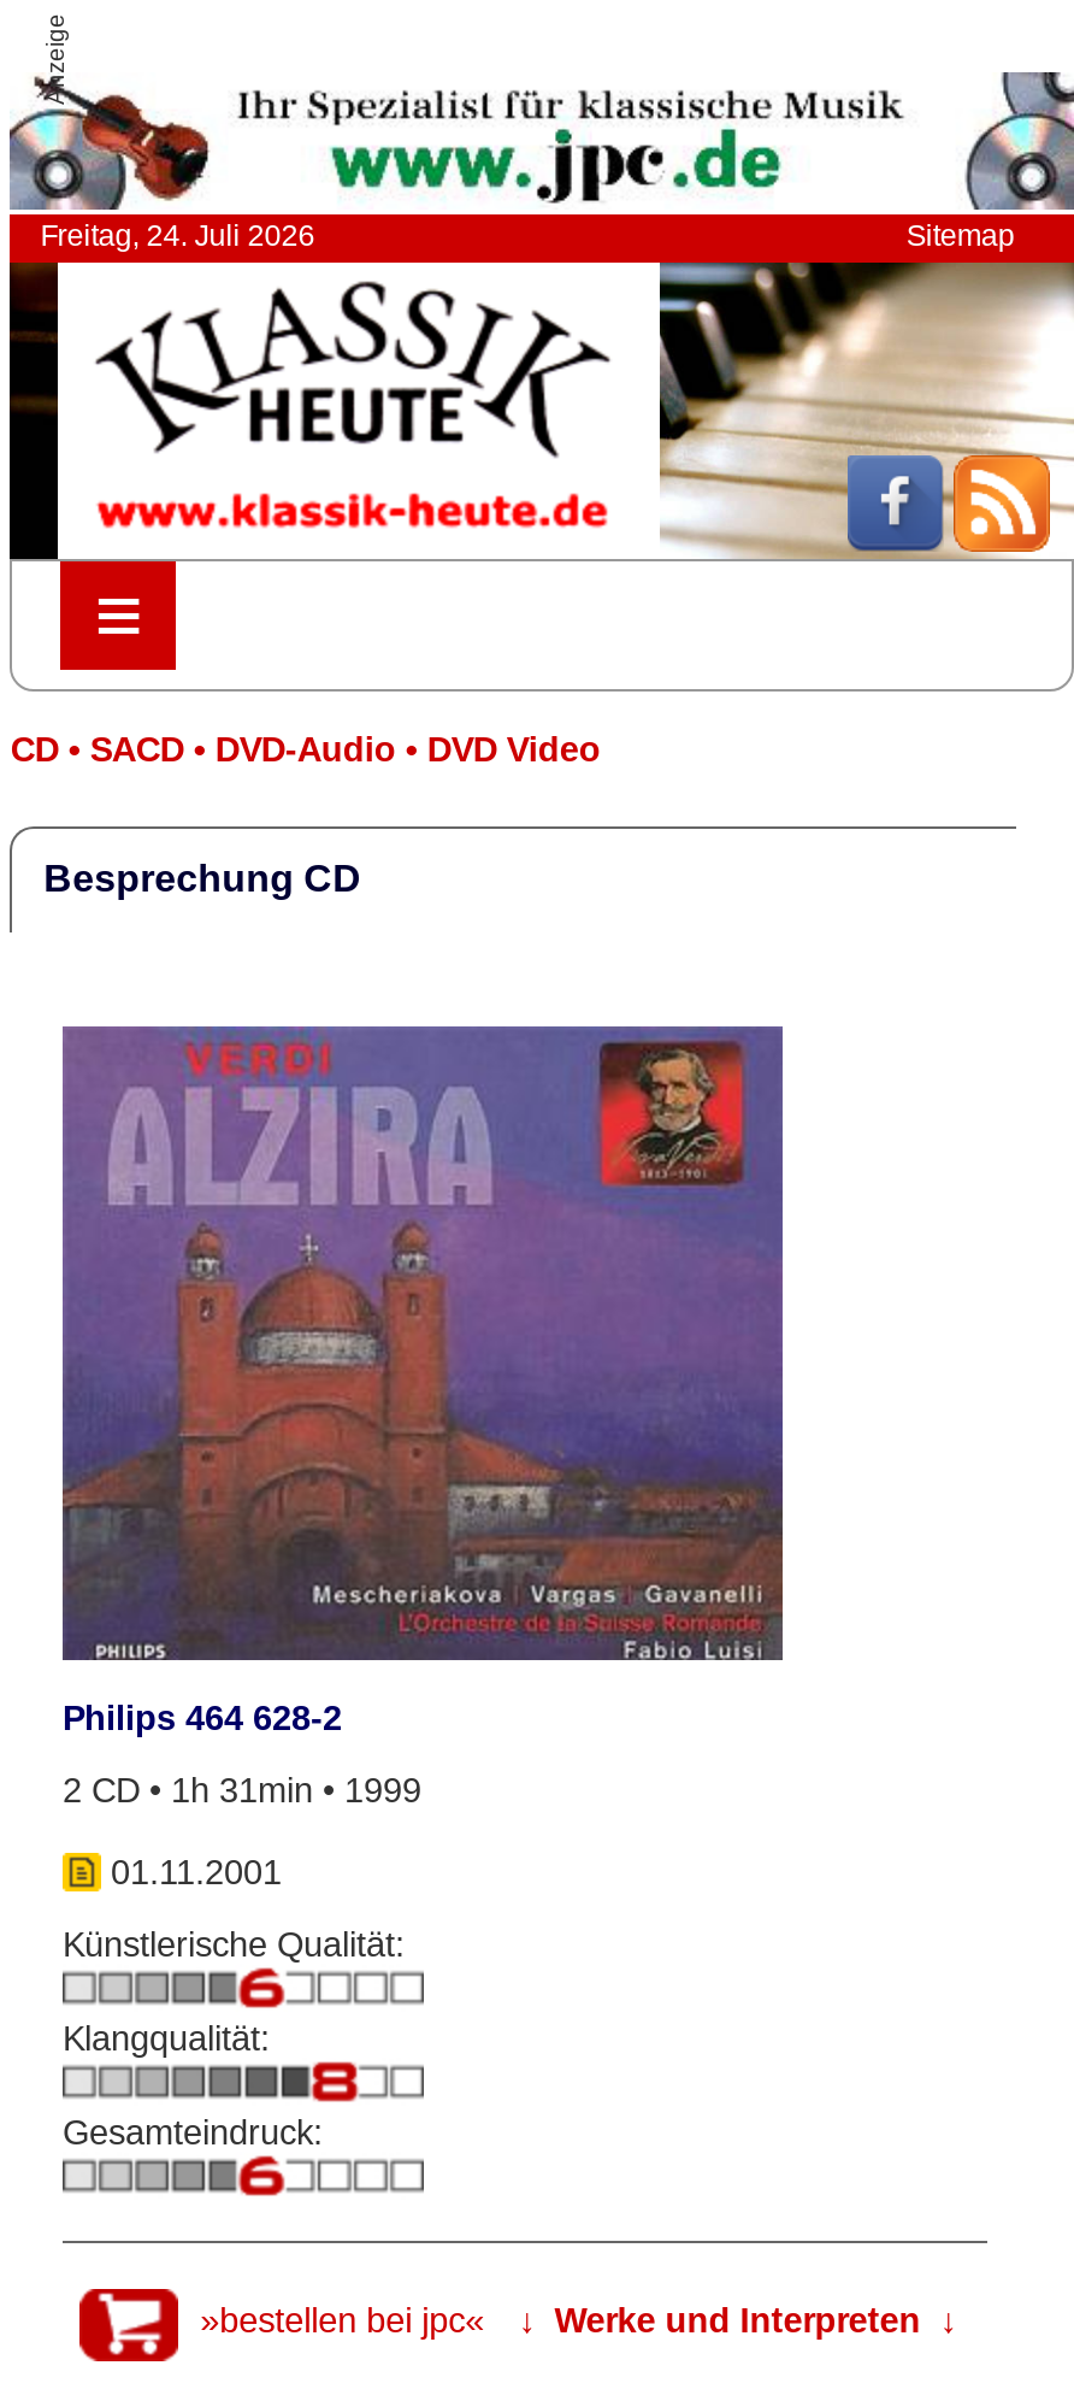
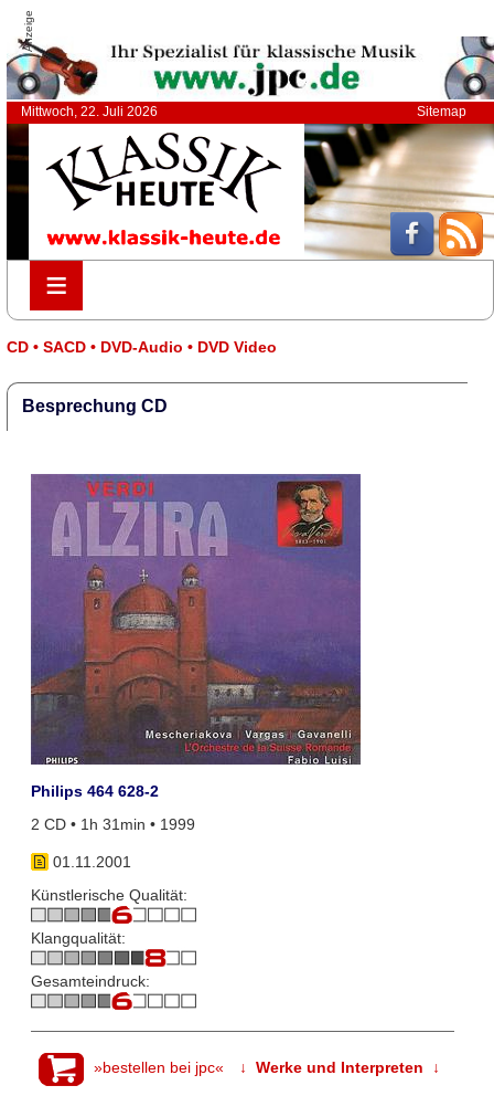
[40,220,315,253] Freitag, 24. Juli 2026 -> [21,104,157,119] Mittwoch, 22. Juli 2026

